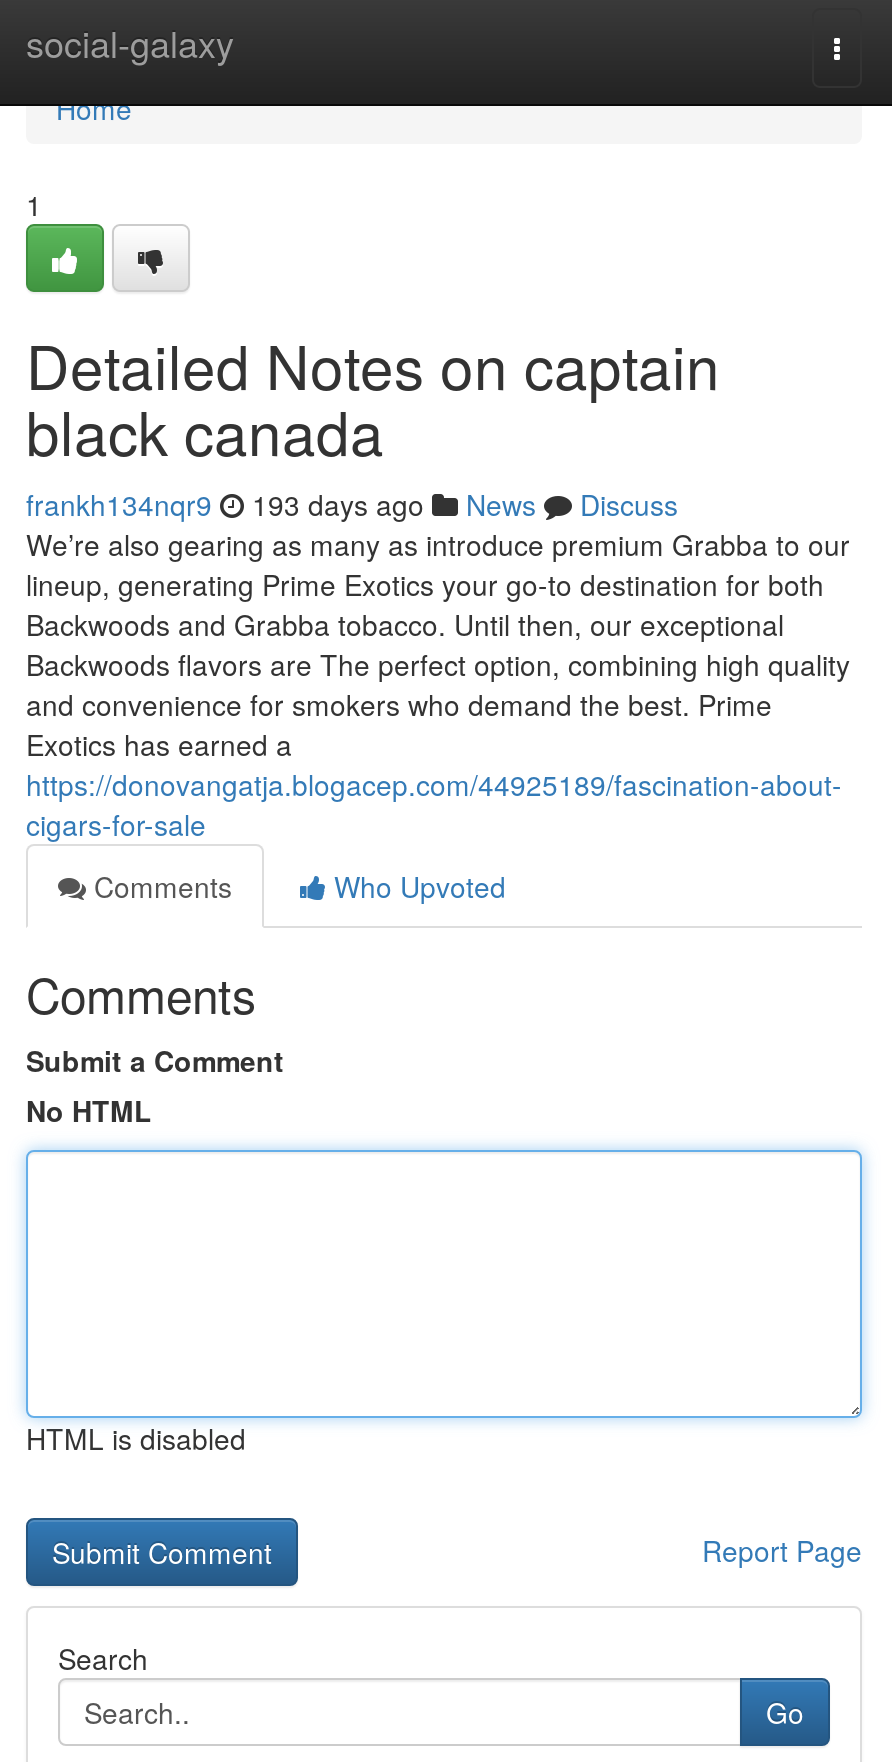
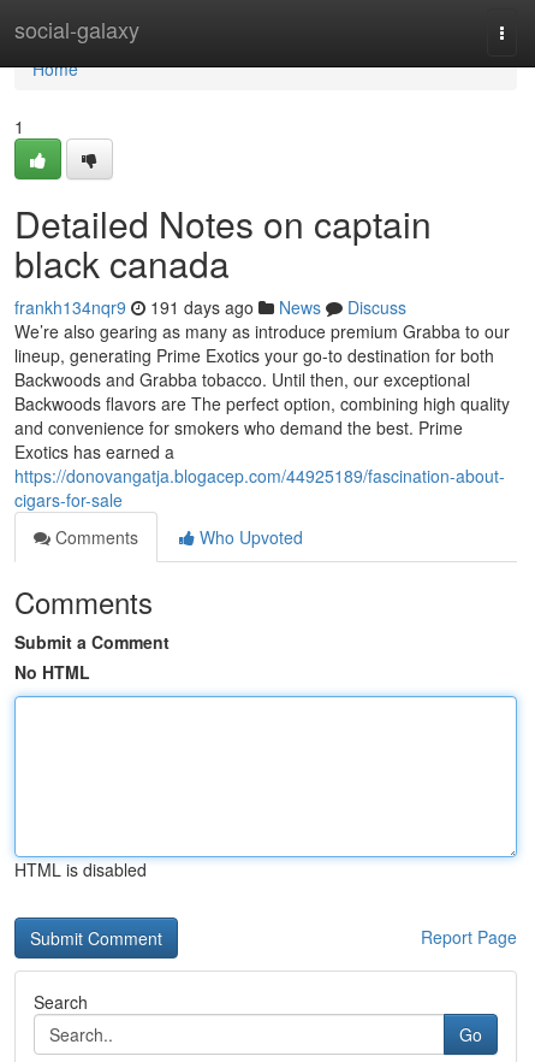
[26,484,678,524] frankh134nqr9 193 days ago News Discuss -> [14,295,406,319] frankh134nqr9 191 days ago News Discuss

